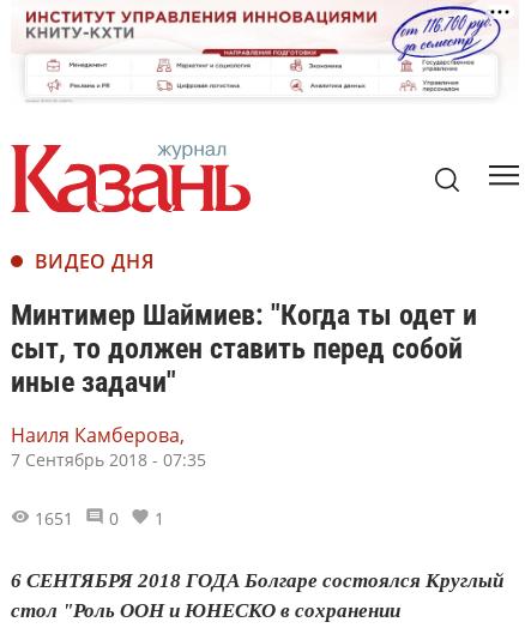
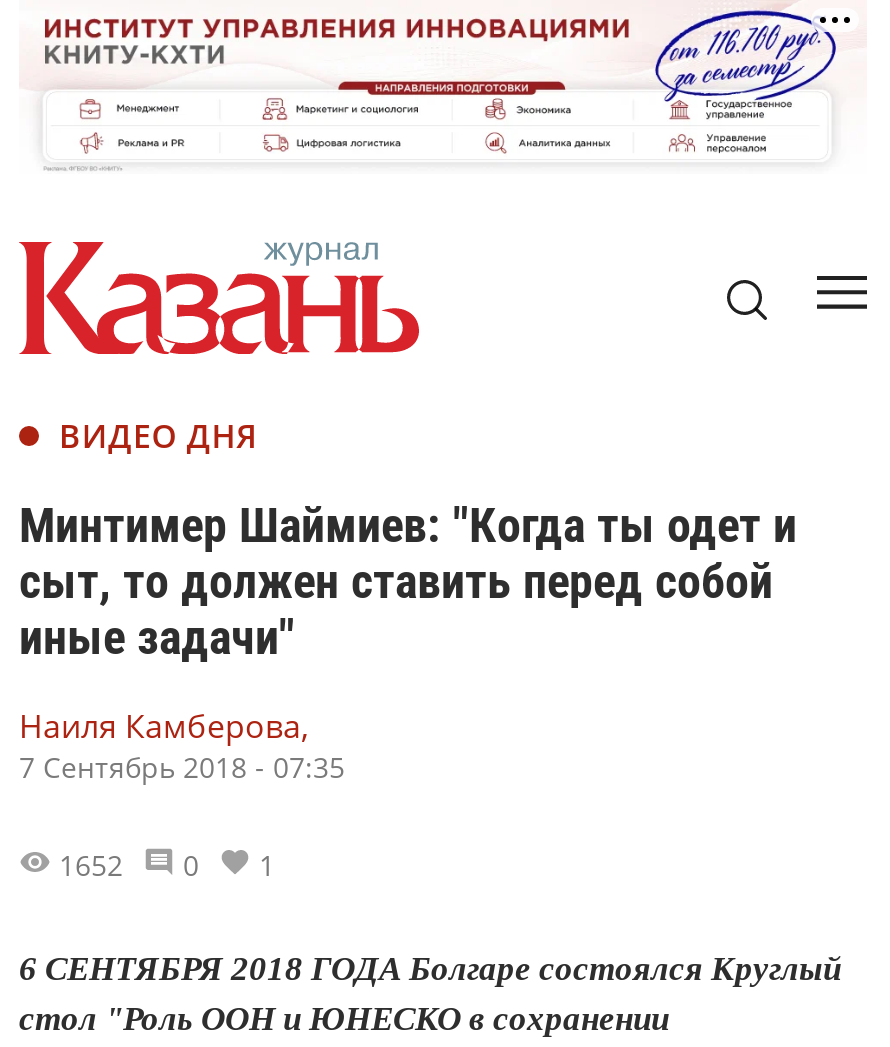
[35,507,164,530] 1651 0 1 -> [59,847,275,885] 1652 0 1

